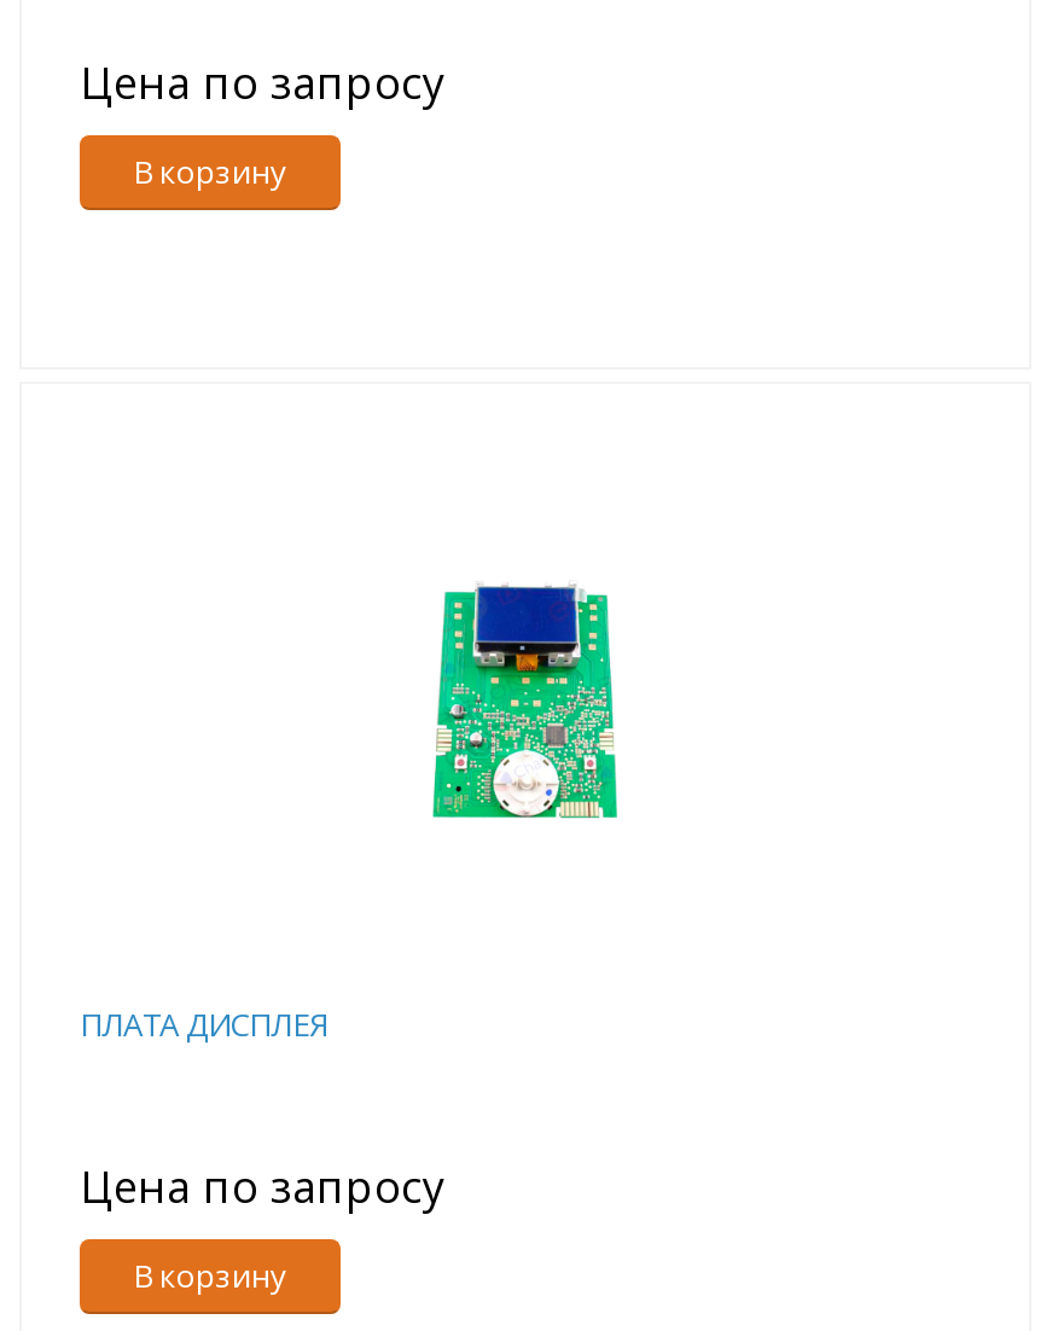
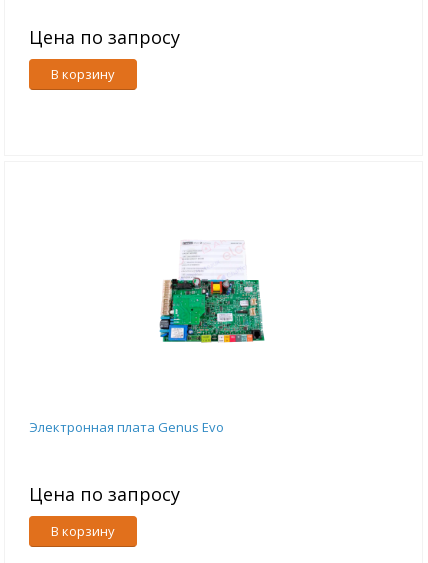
[396,577,647,821] [image] -> [159,241,265,343] [image]
[80,1001,329,1045] ПЛАТА ДИСПЛЕЯ -> [29,417,224,435] Электронная плата Genus Evo

